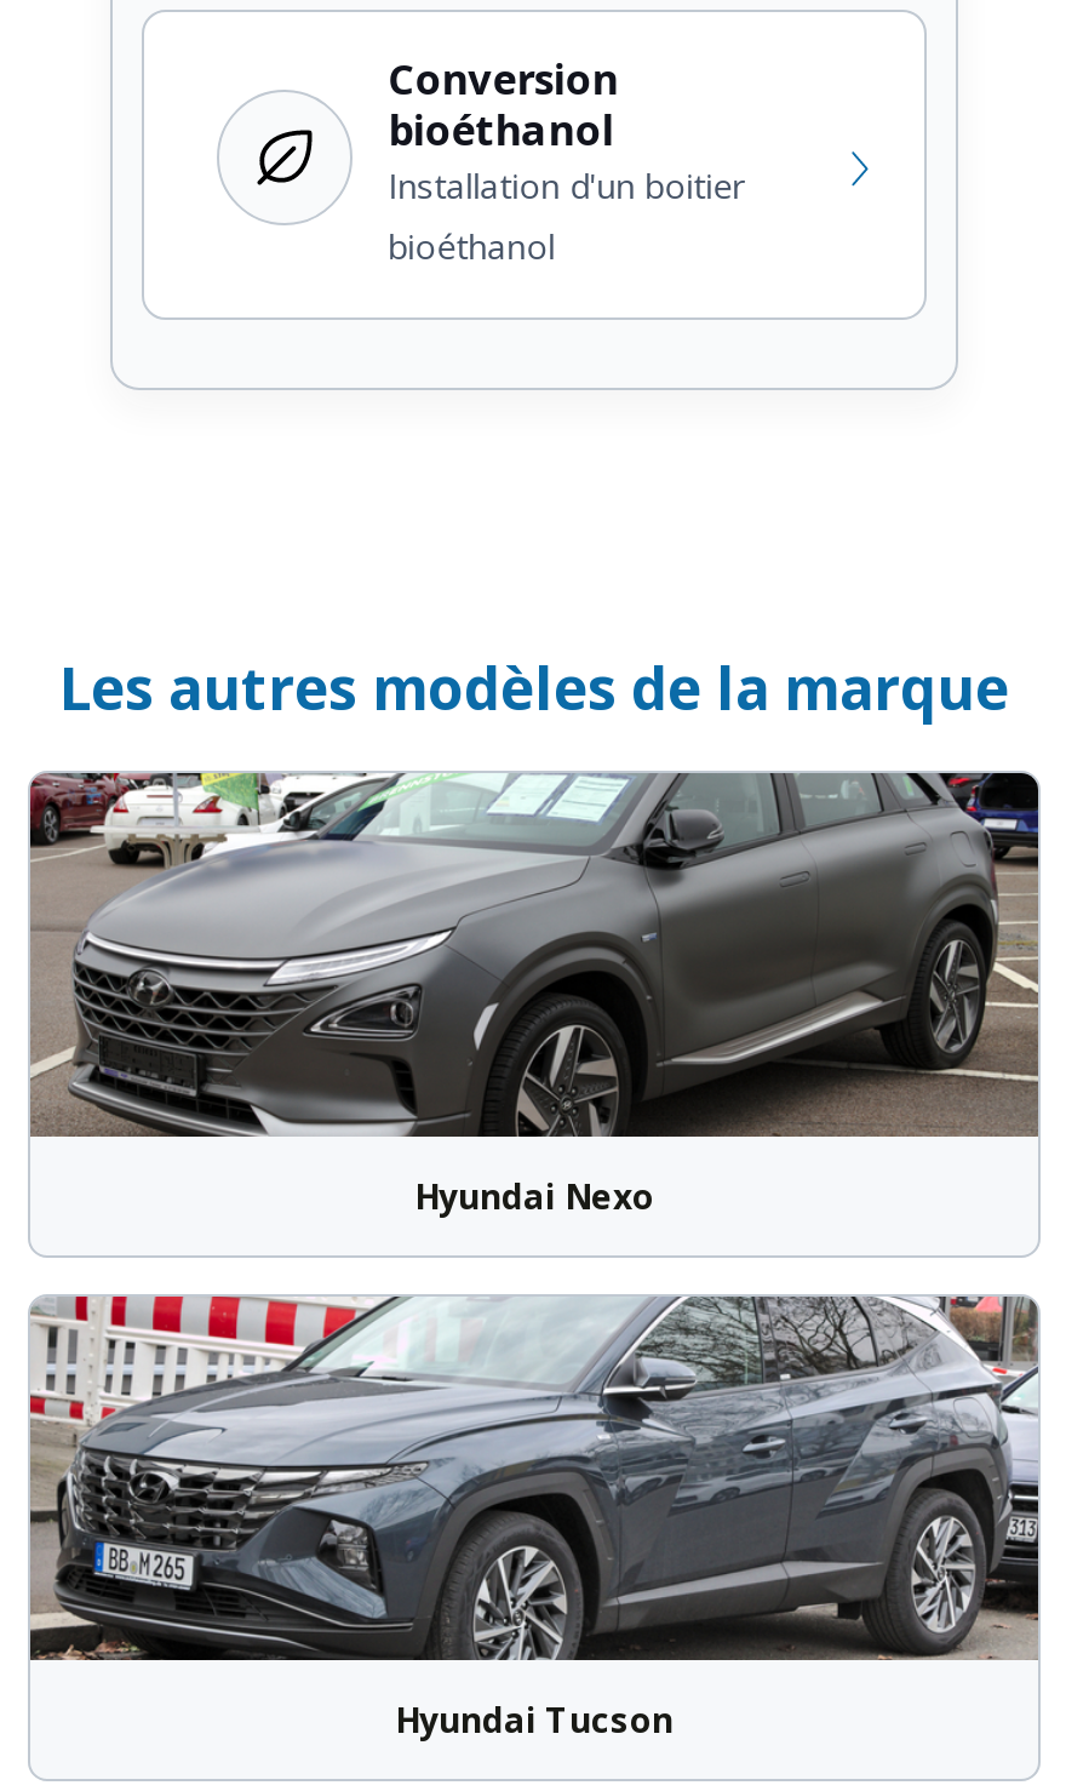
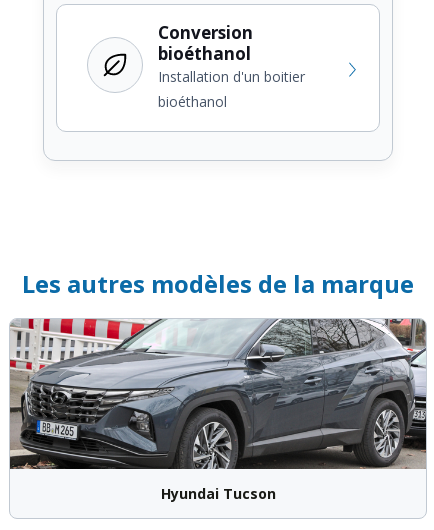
[28,771,1041,1218] [image] | Hyundai Nexo -> none

